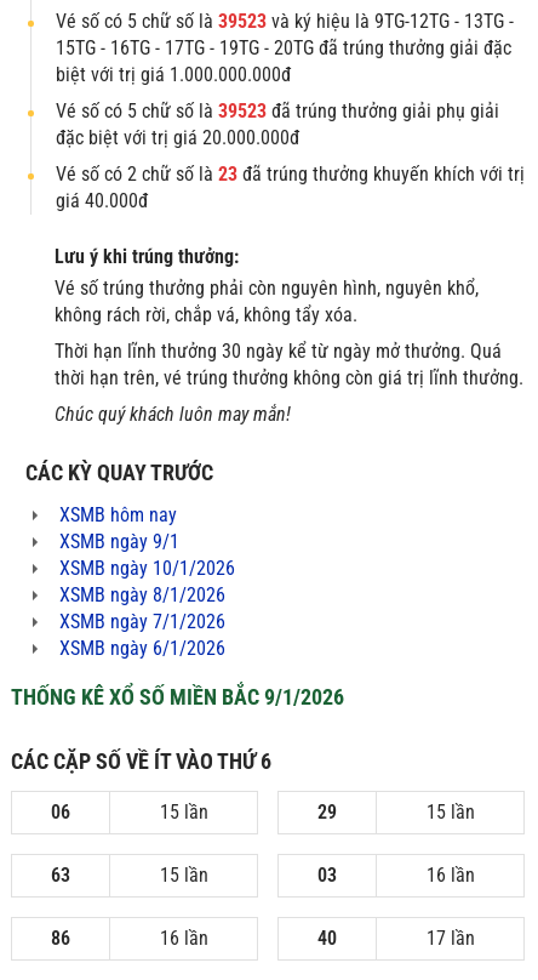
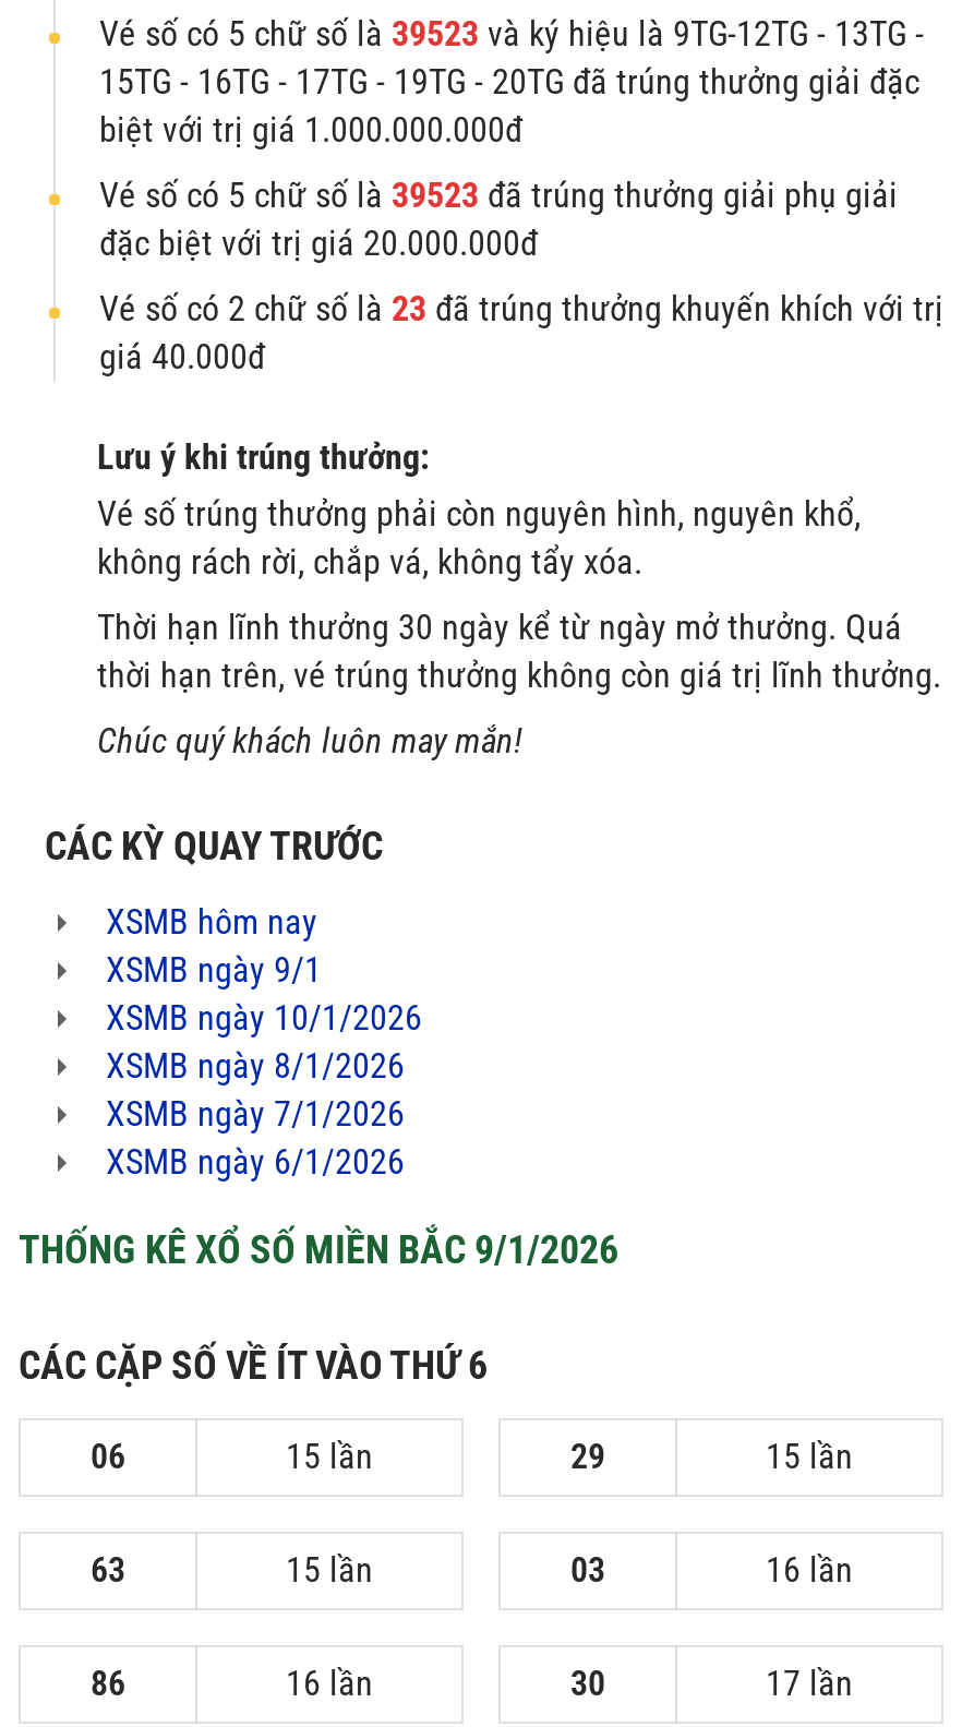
[317,927,337,950] 40 -> [570,1663,605,1704] 30

